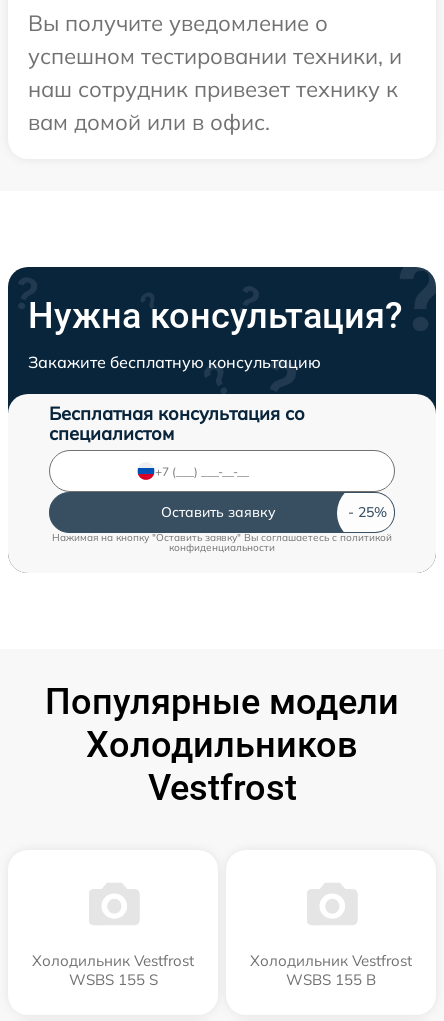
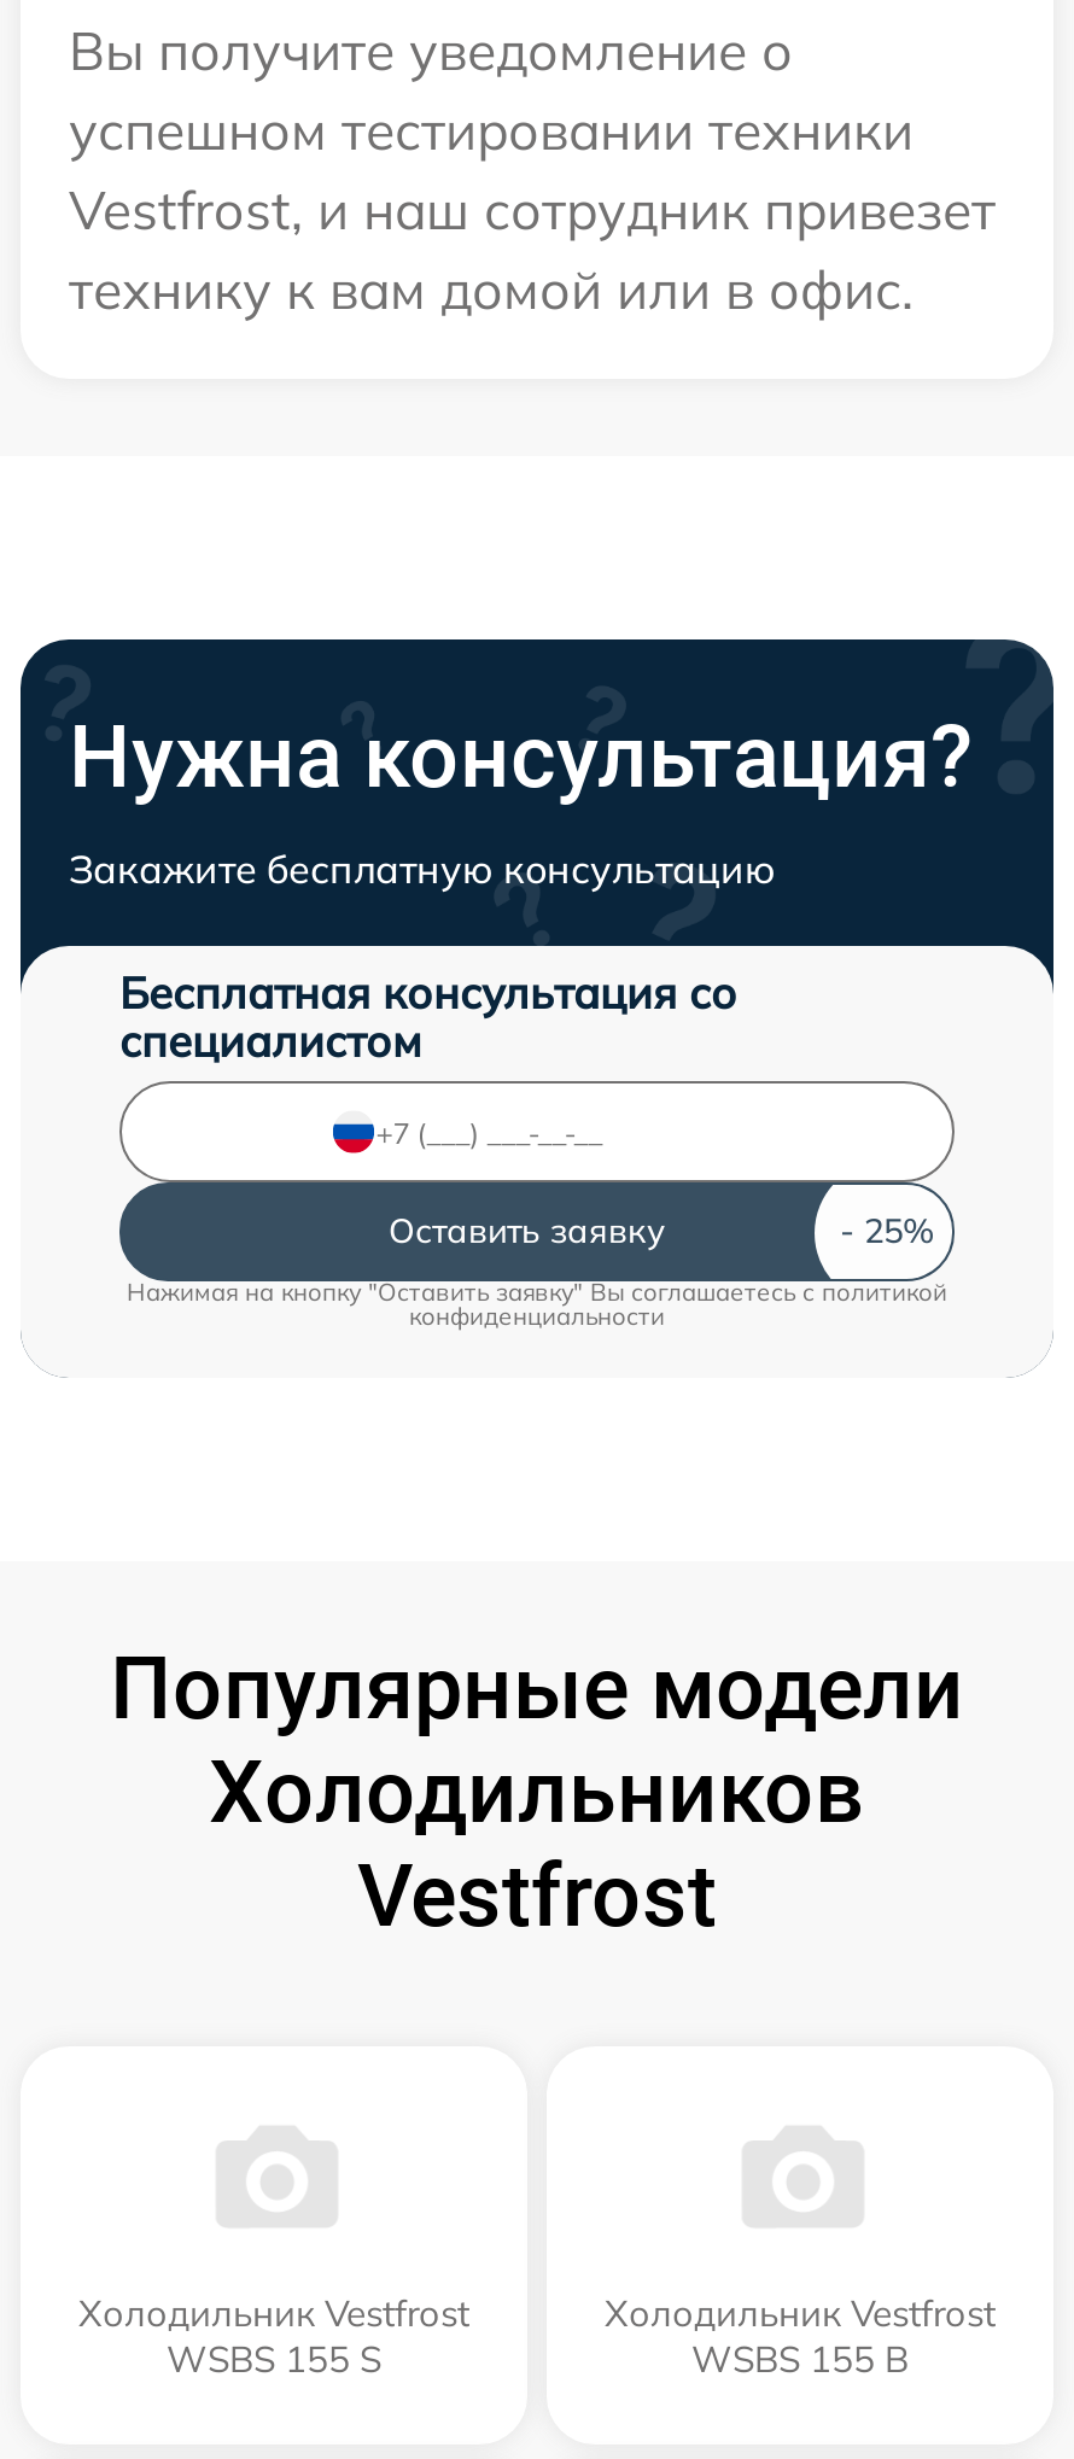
[28,42,402,136] успешном тестировании техники, и | наш сотрудник привезет технику к | вам домой или в офис. -> [69,97,996,324] успешном тестировании техники | Vestfrost, и наш сотрудник привезет | технику к вам домой или в офис.

